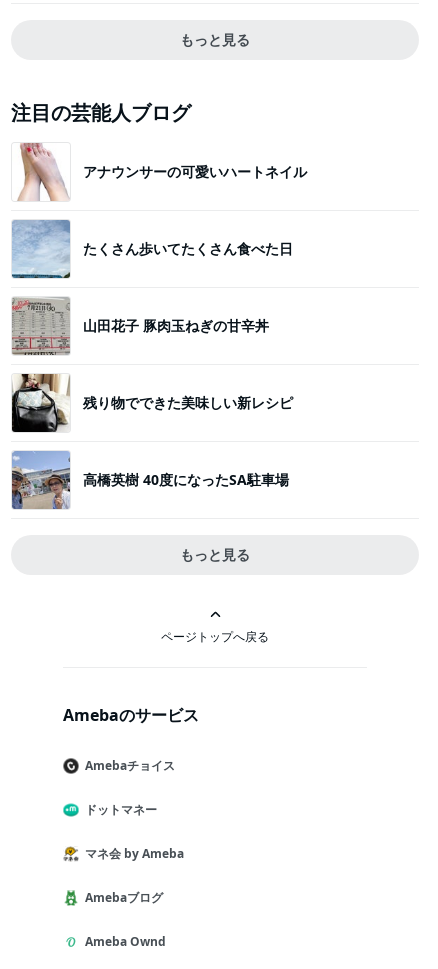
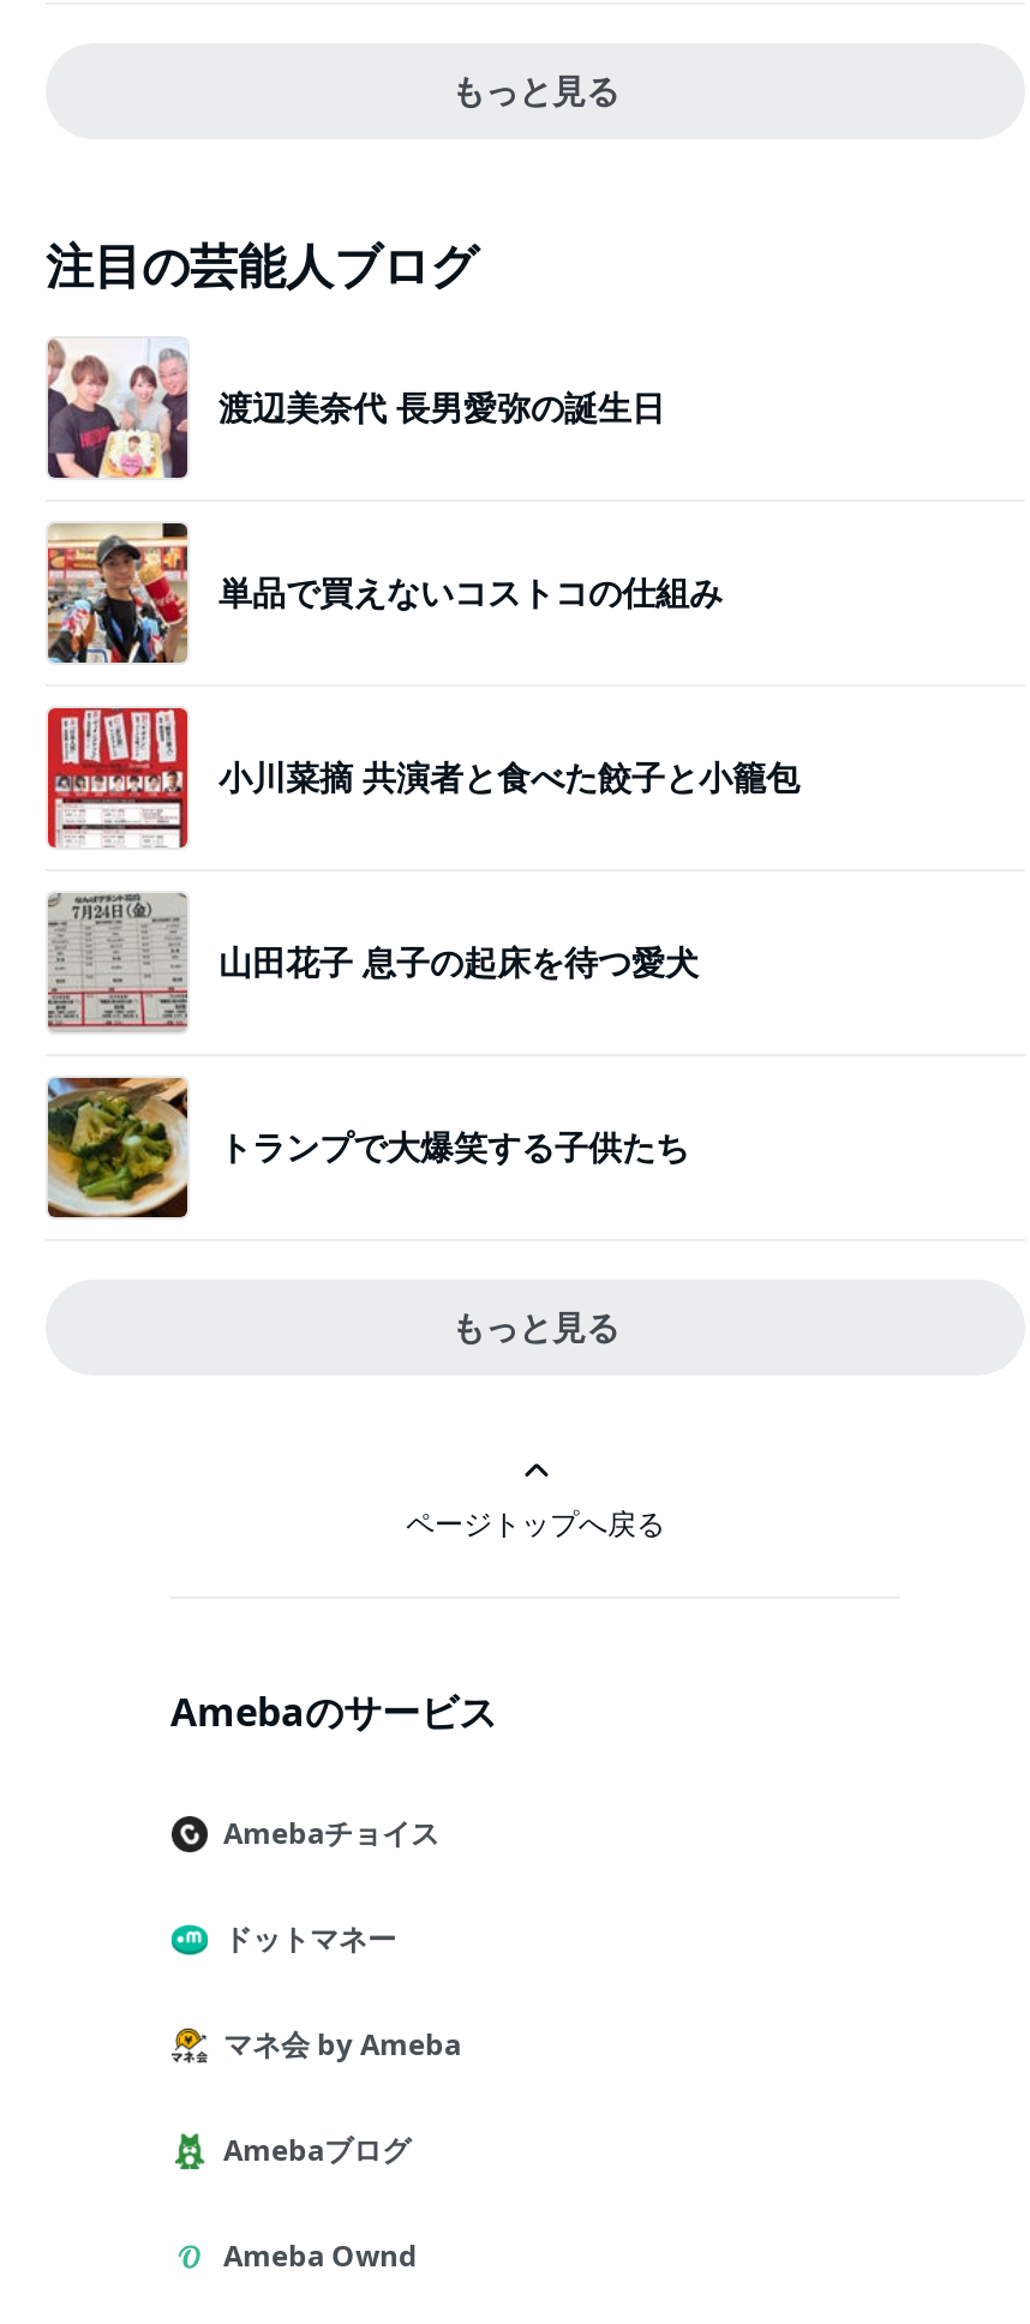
[12,142,307,201] [image] | アナウンサーの可愛いハートネイル -> [46,339,665,480] [image] | 渡辺美奈代 長男愛弥の誕生日
[11,219,293,279] [image] | たくさん歩いてたくさん食べた日 -> [46,521,723,665] [image] | 単品で買えないコストコの仕組み
[11,296,269,356] [image] | 山田花子 豚肉玉ねぎの甘辛丼 -> [46,706,800,847] [image] | 小川菜摘 共演者と食べた餃子と小籠包
[11,373,293,433] [image] | 残り物でできた美味しい新レシピ -> [46,893,699,1032] [image] | 山田花子 息子の起床を待つ愛犬
[11,450,289,510] [image] | 高橋英樹 40度になったSA駐車場 -> [46,1076,689,1220] [image] | トランプで大爆笑する子供たち

